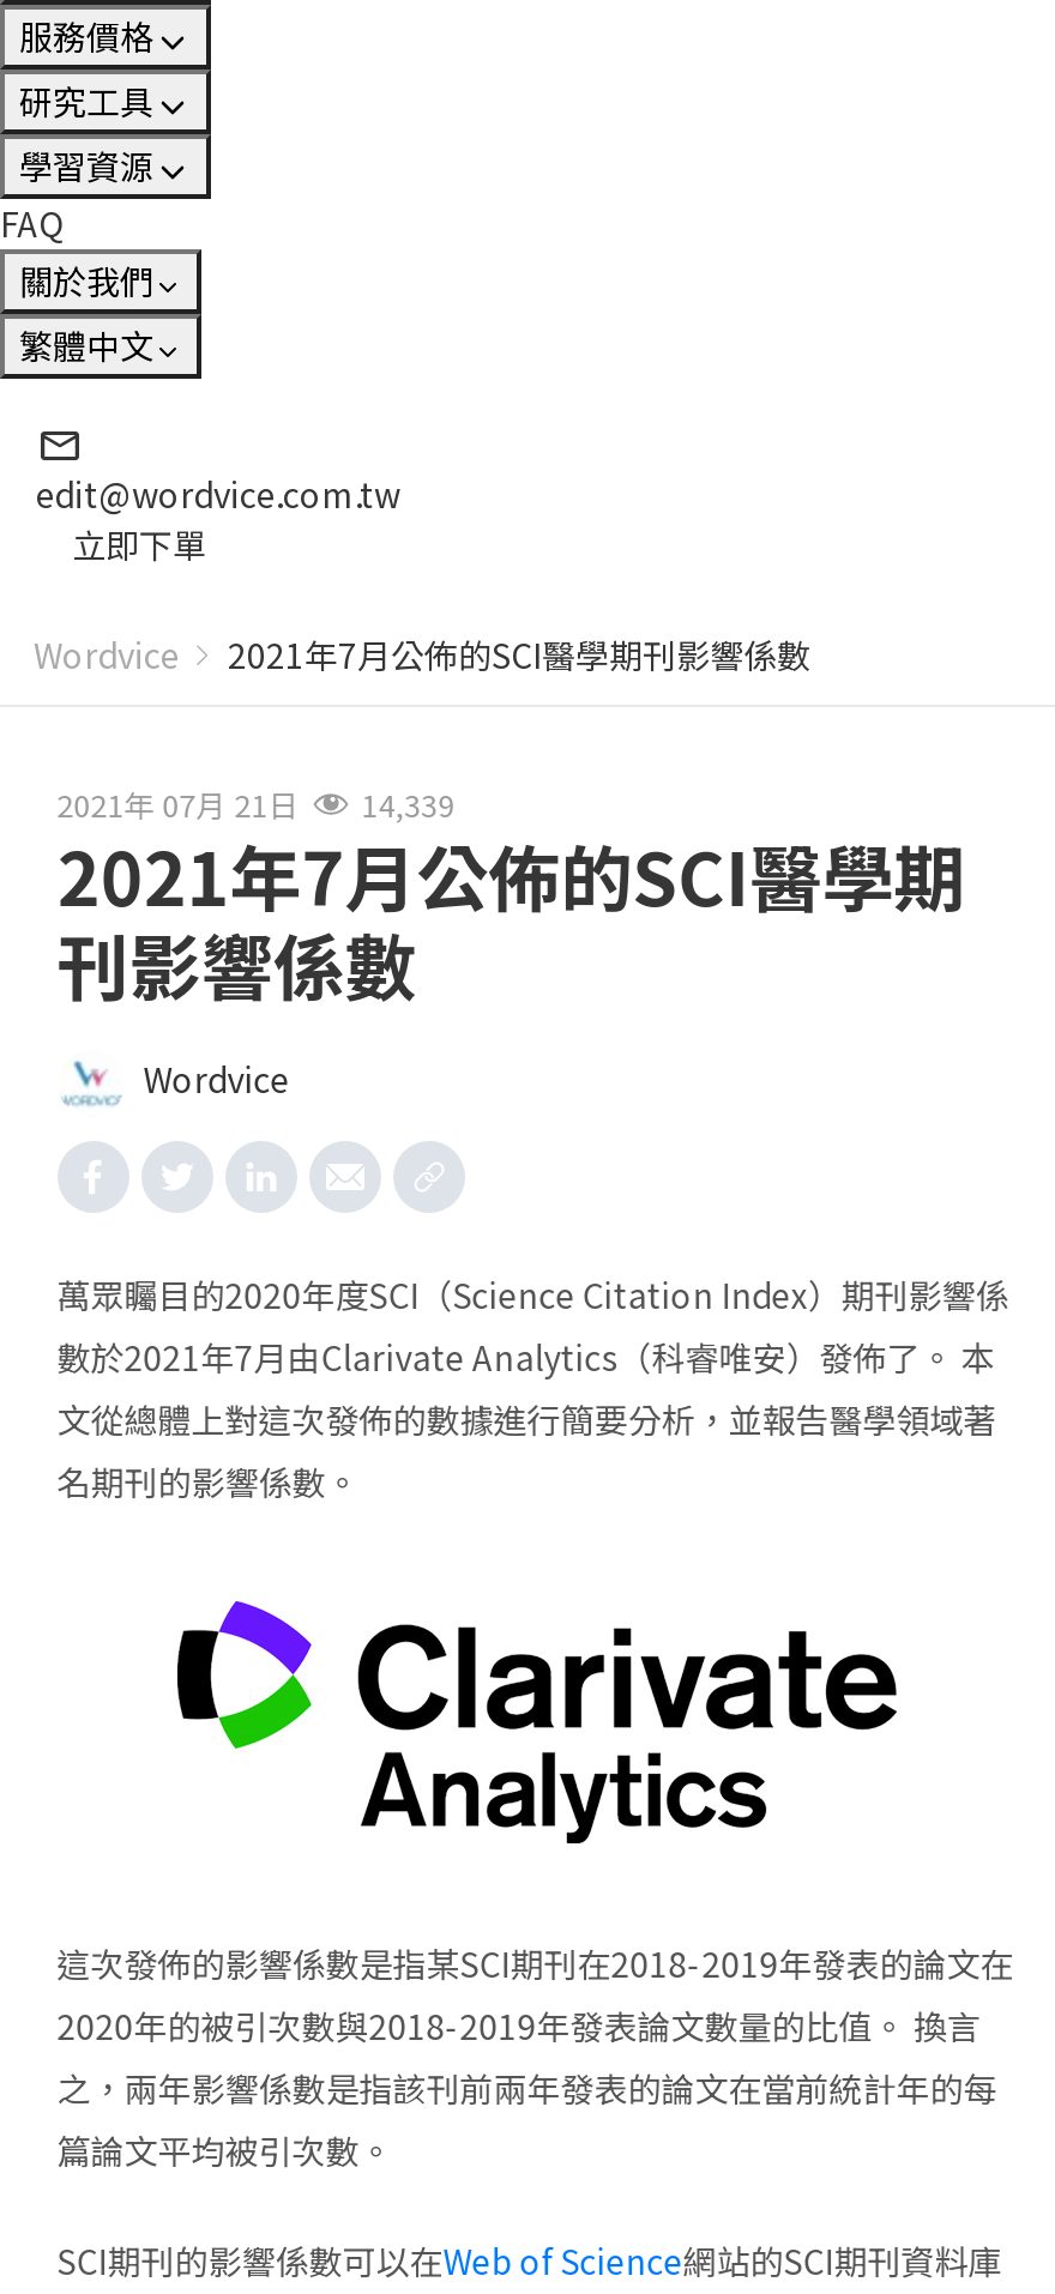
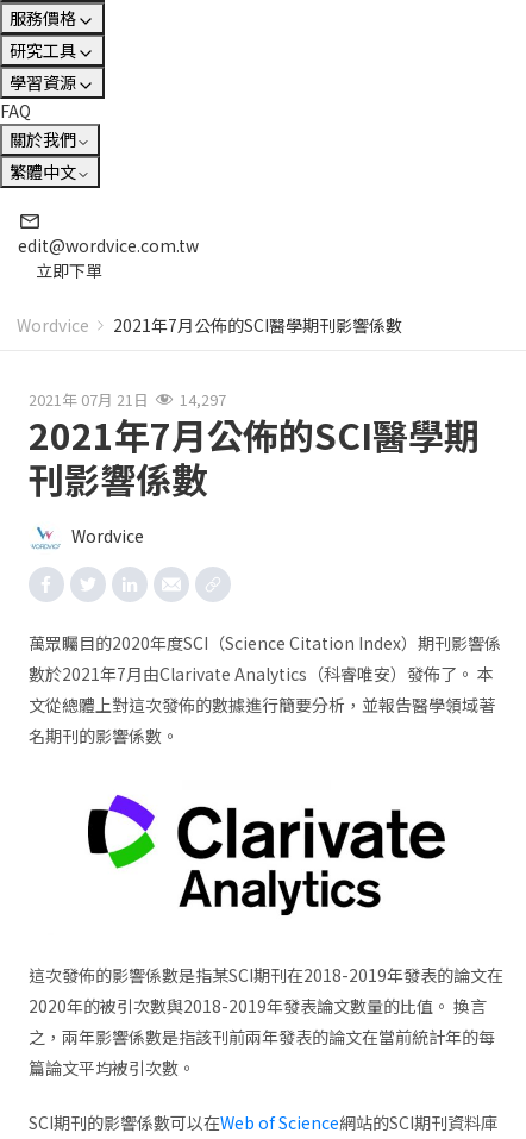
[57,780,455,826] 2021年 07月 21日 14,339 -> [28,388,226,410] 2021年 07月 21日 14,297

